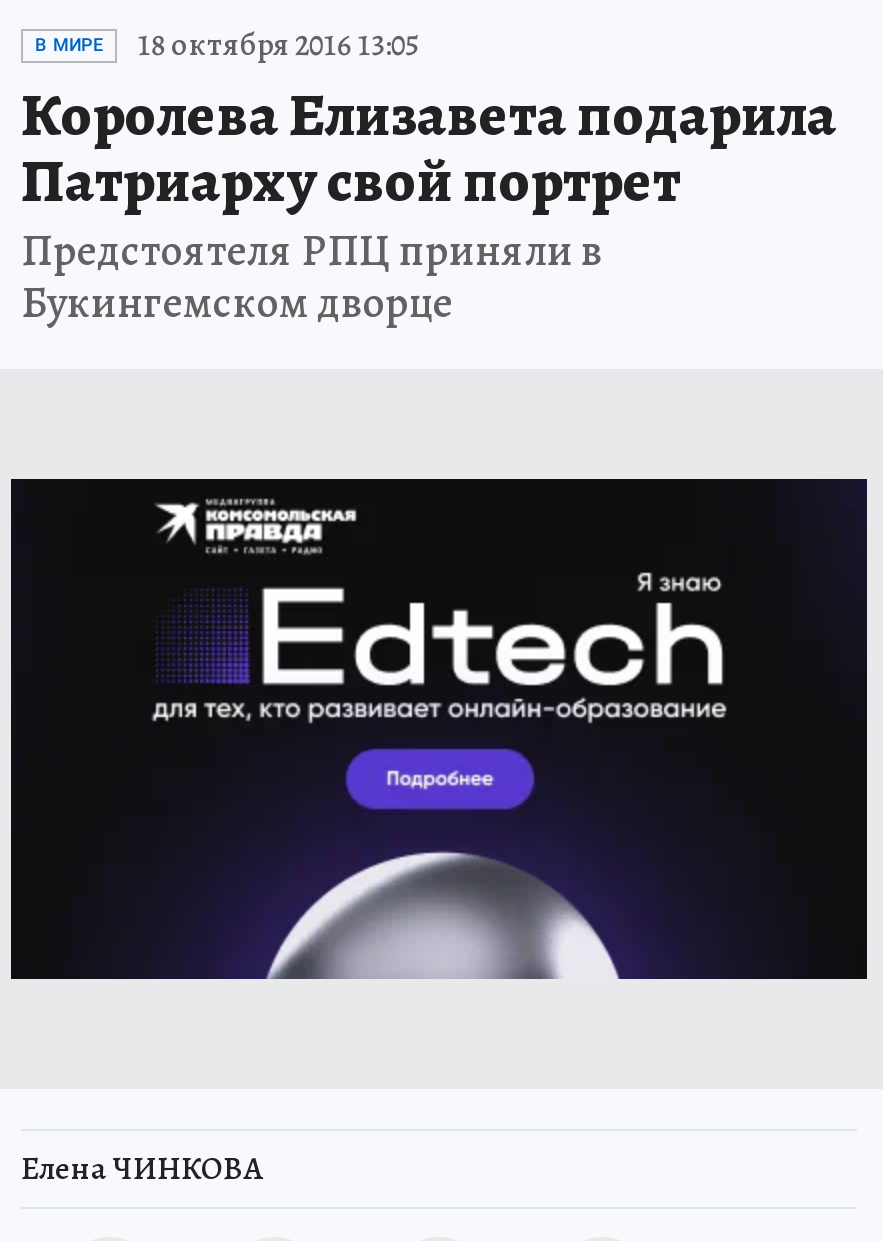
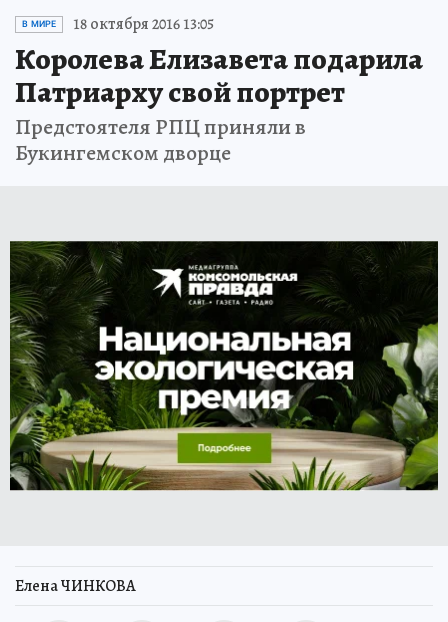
[9,477,869,981] [image] -> [9,241,439,491] [image]

